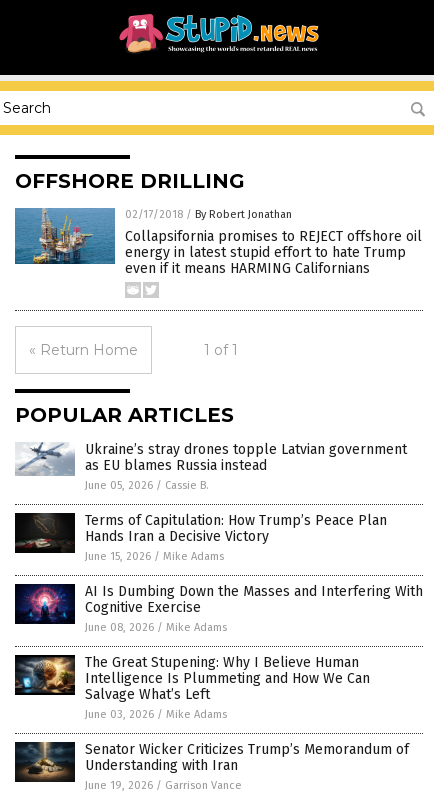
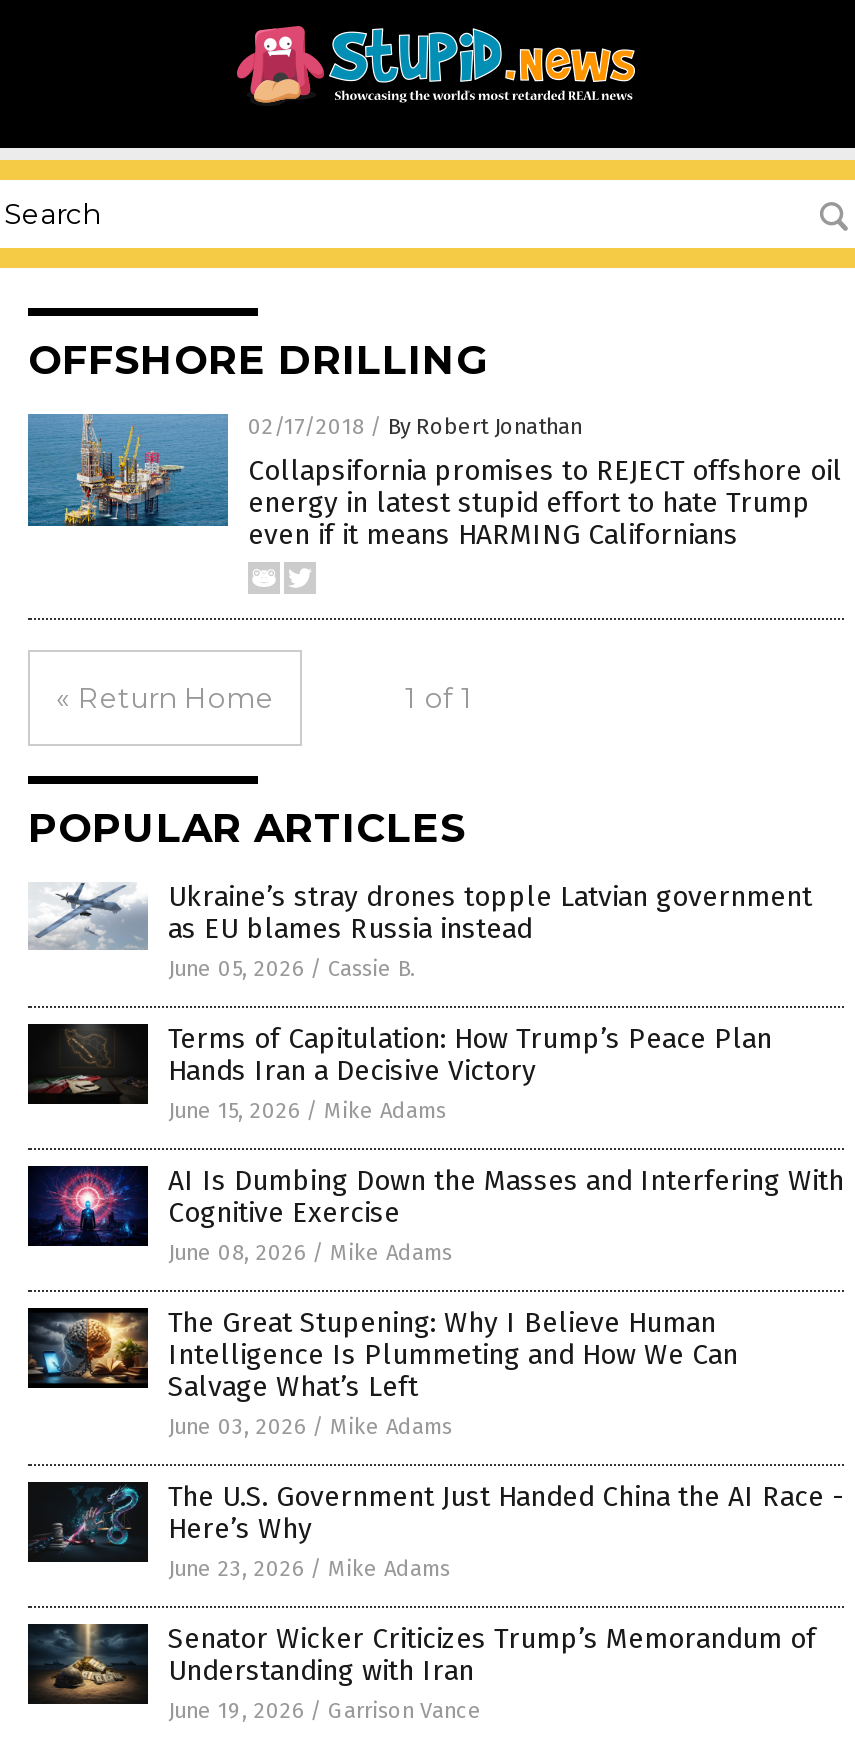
none -> [40,1480,844,1582] [image] | The U.S. Government Just Handed China the AI Race - | Here’s Why | June 23, 2026 / Mike Adams

